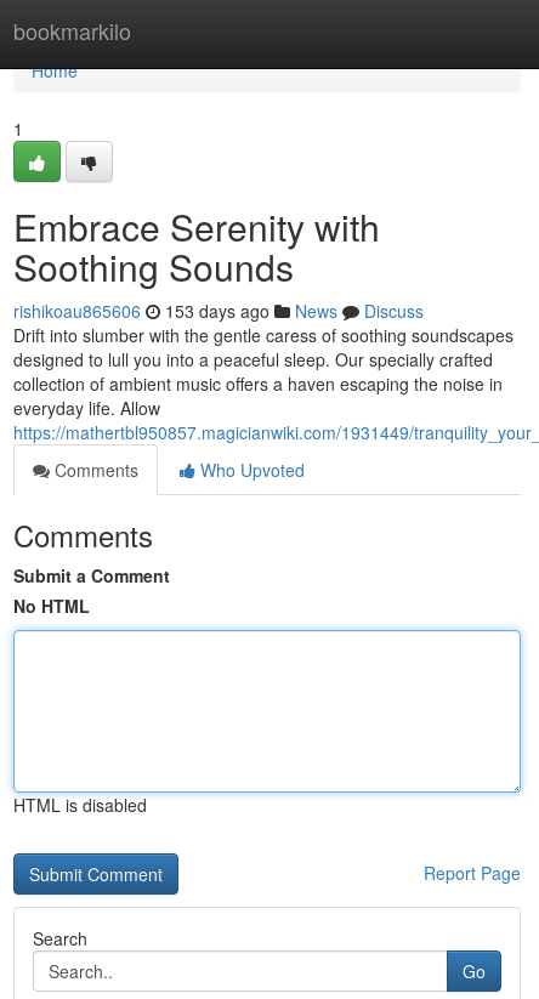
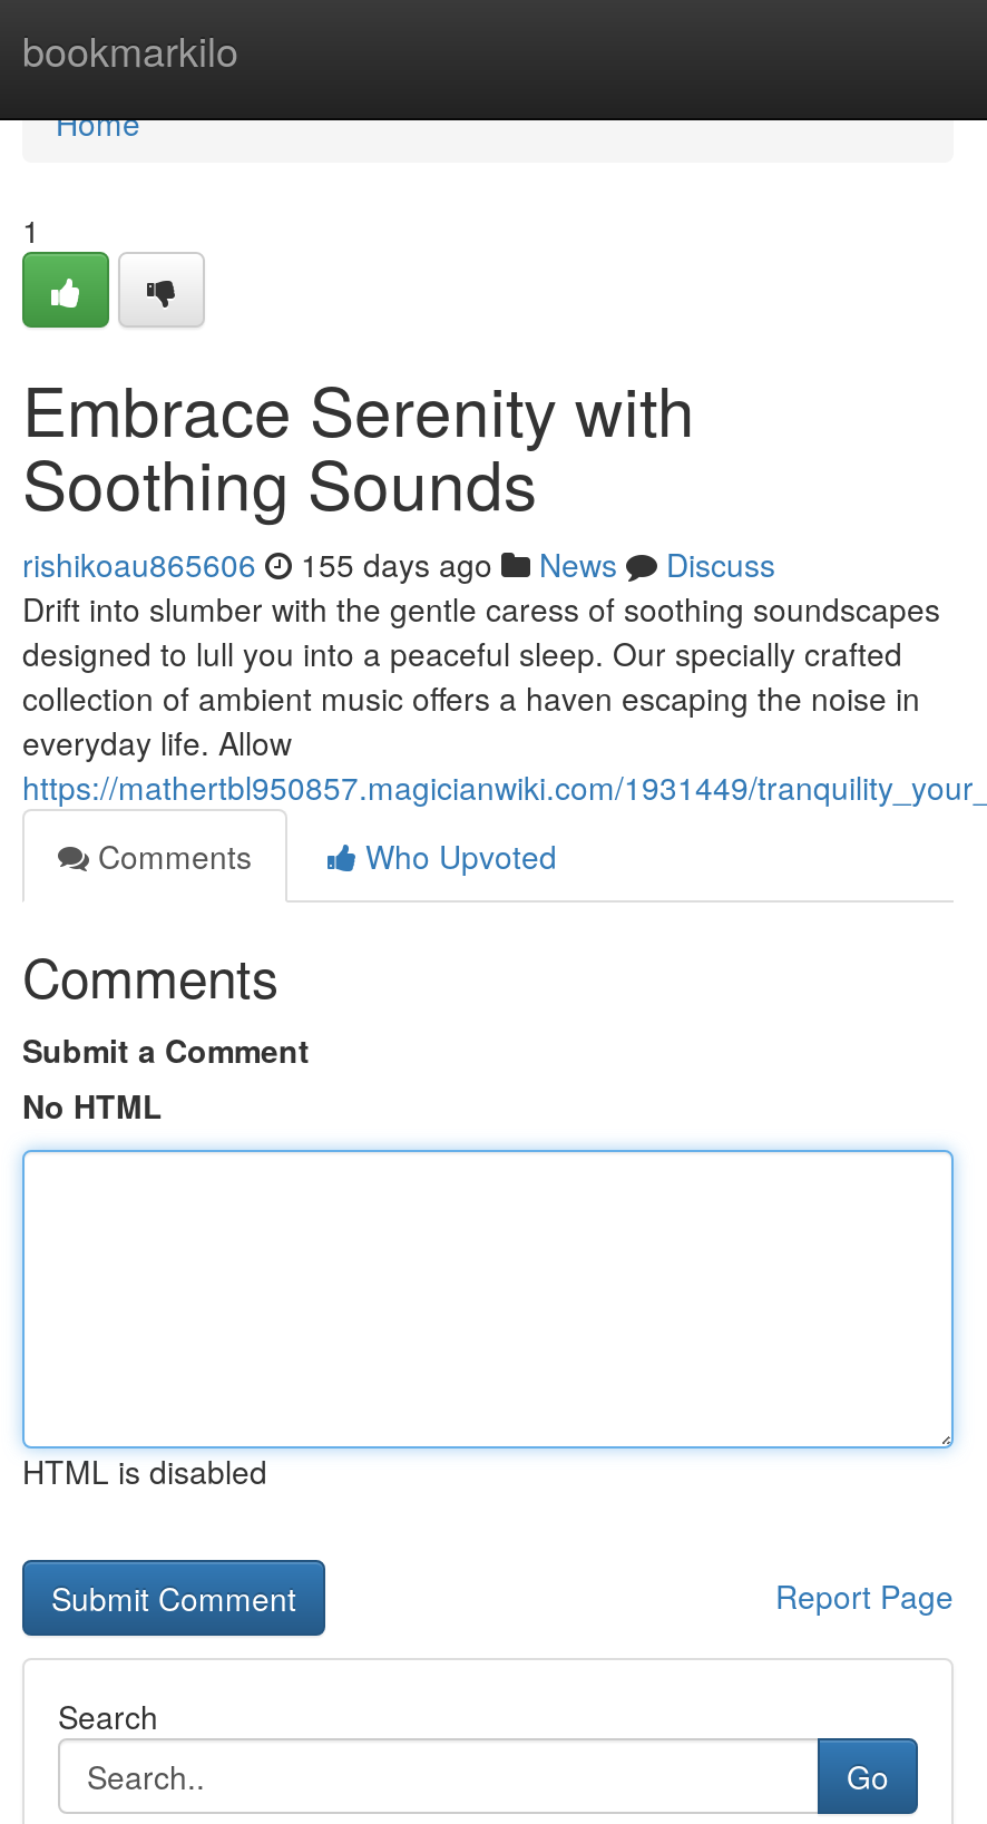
[13,299,424,323] rishikoau865606 153 days ago News Discuss -> [22,542,775,586] rishikoau865606 155 days ago News Discuss

